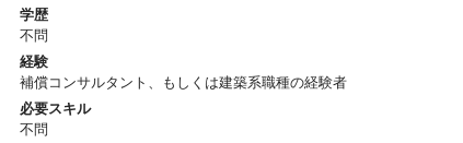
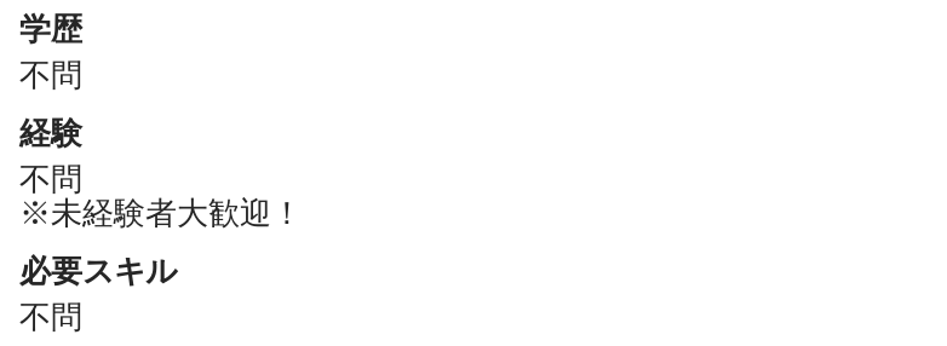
[20,74,347,91] 補償コンサルタント、もしくは建築系職種の経験者 -> [19,161,303,231] 不問 | ※未経験者大歓迎！

